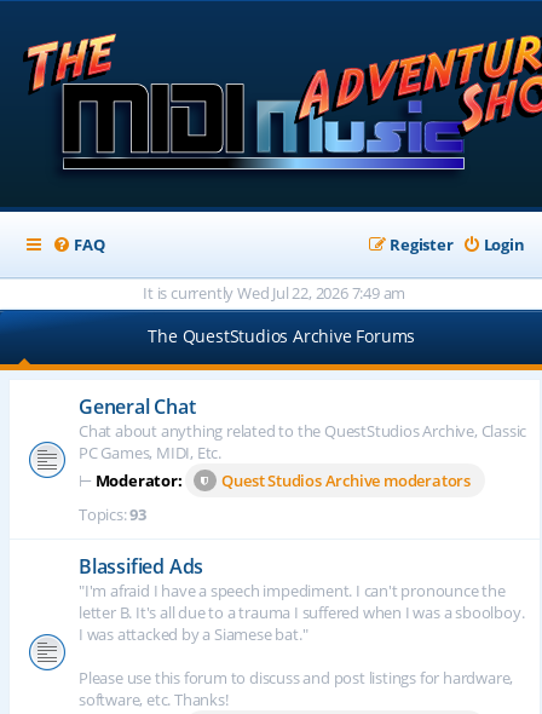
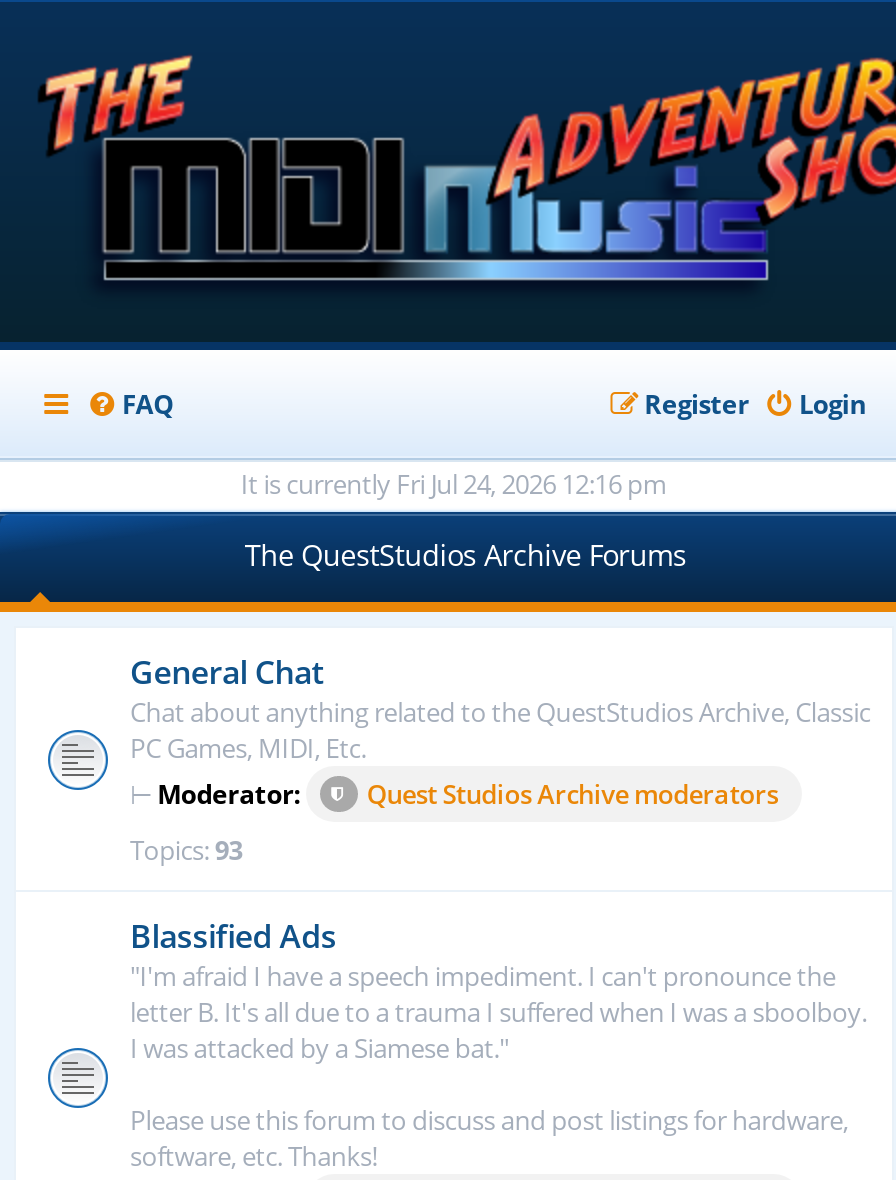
[143,282,406,304] It is currently Wed Jul 22, 2026 7:49 am -> [241,466,666,502] It is currently Fri Jul 24, 2026 12:16 pm

